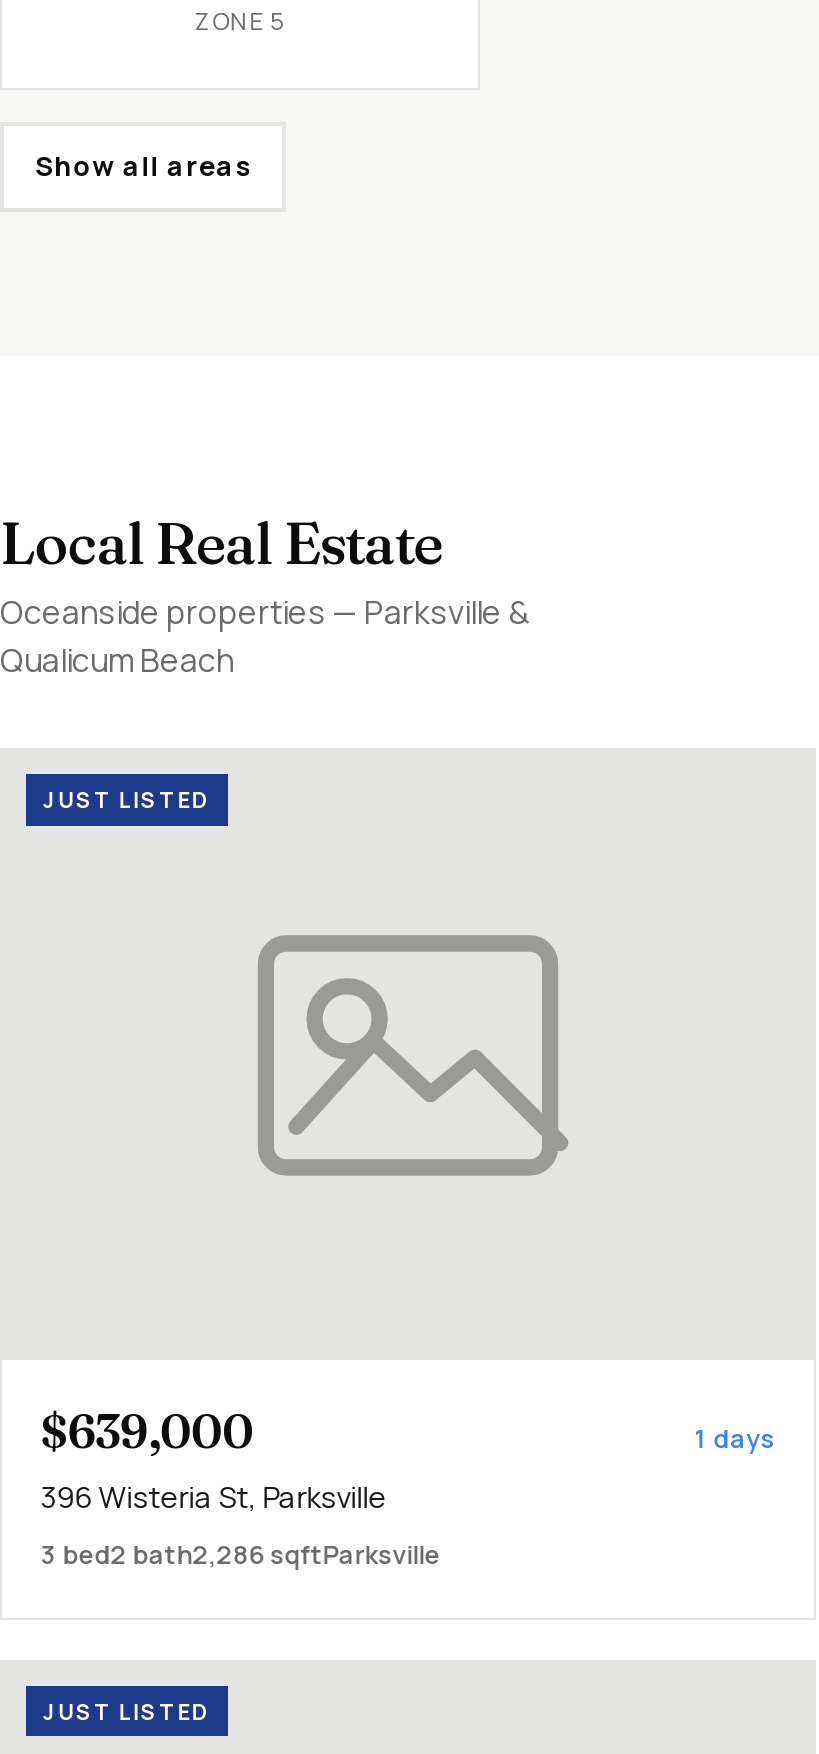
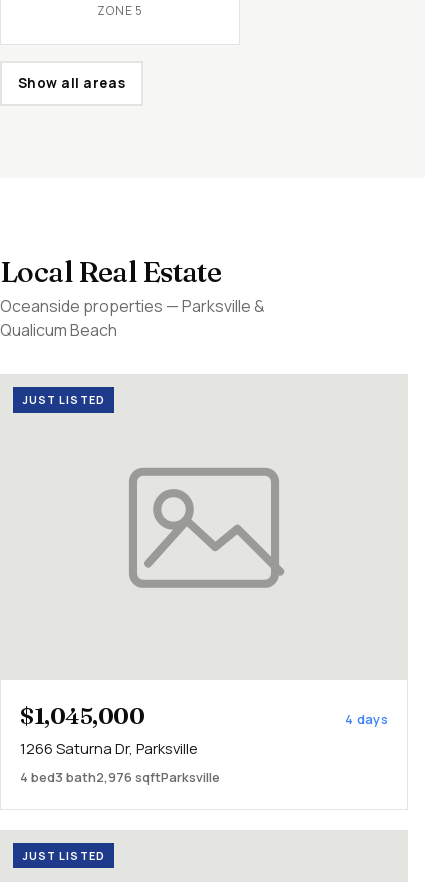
[40,1402,253,1460] $639,000 -> [20,701,145,730] $1,045,000
[695,1420,776,1456] 1 days -> [345,710,388,728] 4 days
[40,1476,386,1516] 396 Wisteria St, Parksville -> [20,738,198,758] 1266 Saturna Dr, Parksville
[40,1536,440,1572] 3 bed2 bath2,286 sqftParksville -> [20,768,220,786] 4 bed3 bath2,976 sqftParksville

